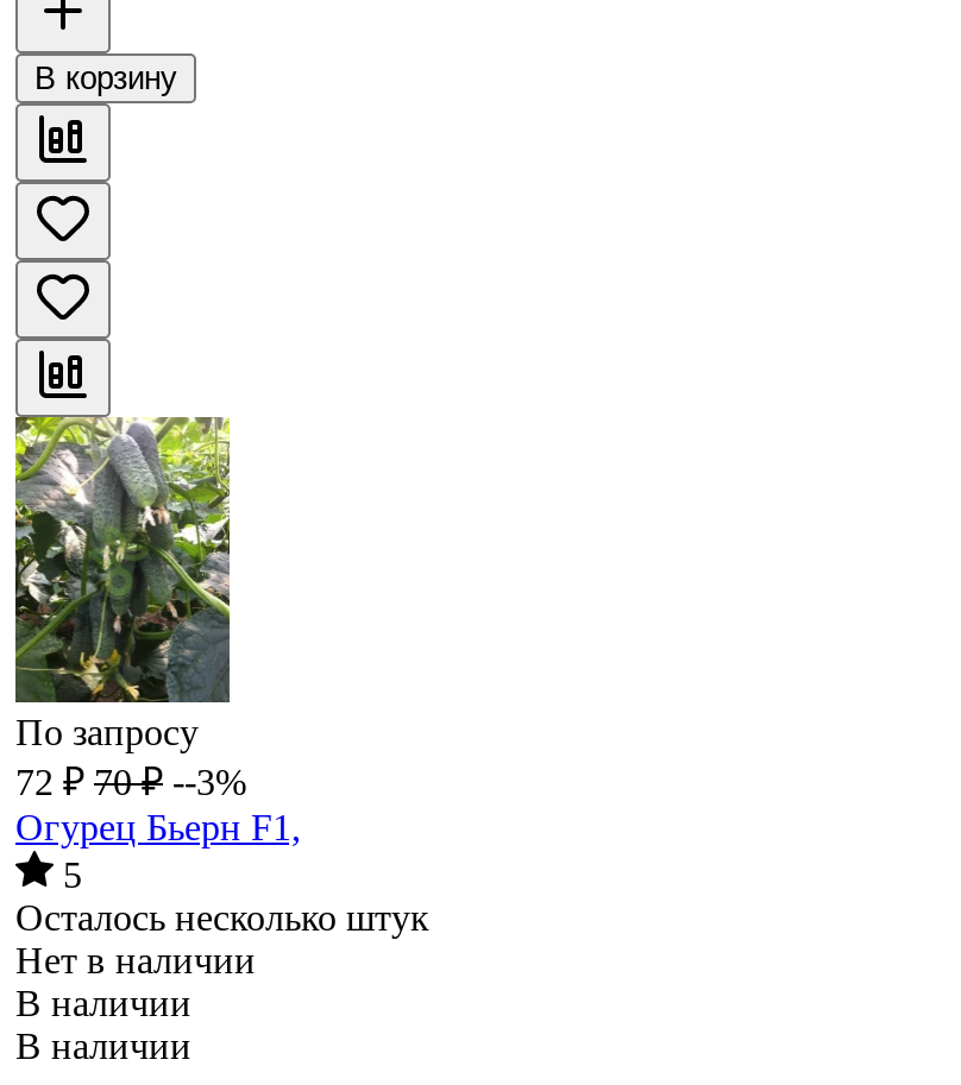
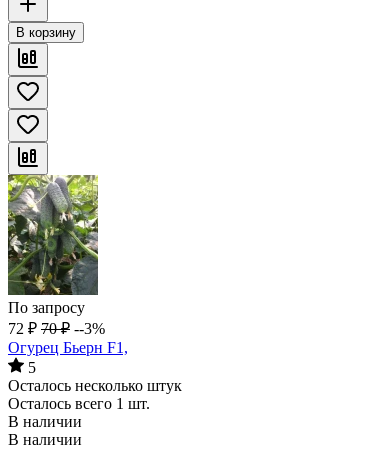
[15,939,256,979] Нет в наличии -> [8,395,150,412] Осталось всего 1 шт.

